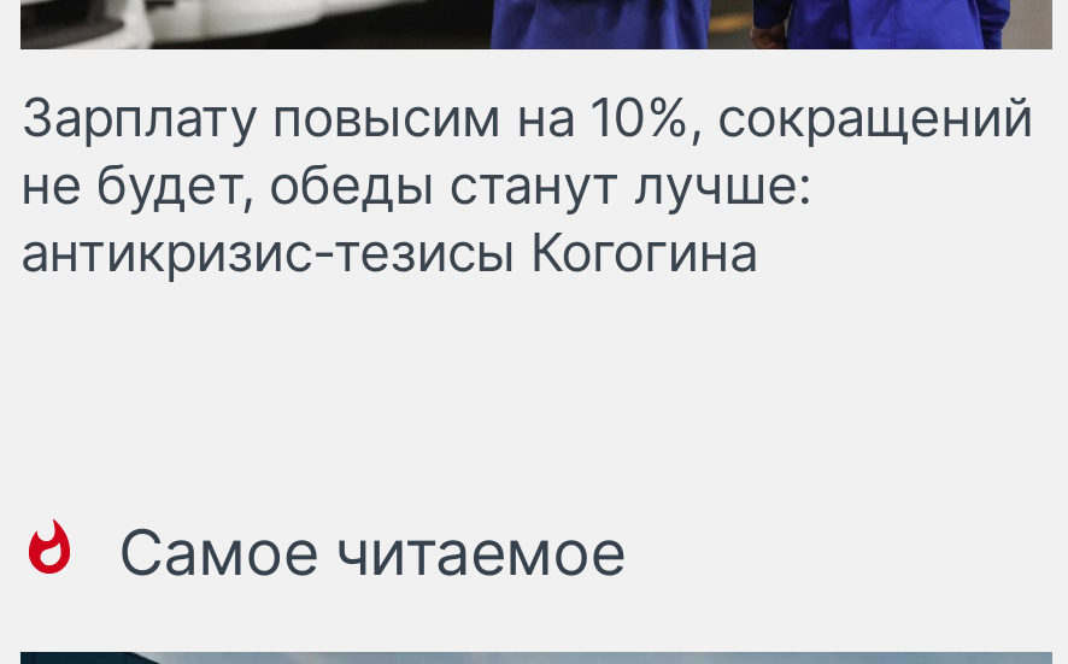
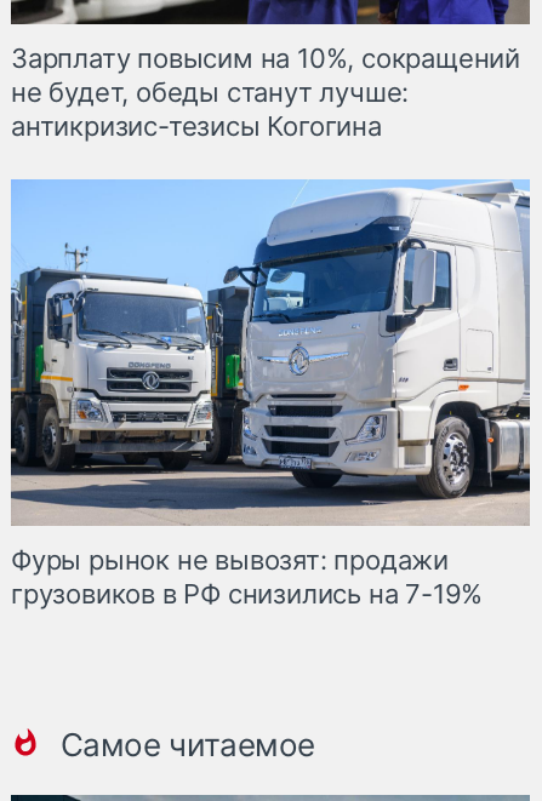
none -> [11,178,530,609] [image] | Фуры рынок не вывозят: продажи | грузовиков в РФ снизились на 7-19%

